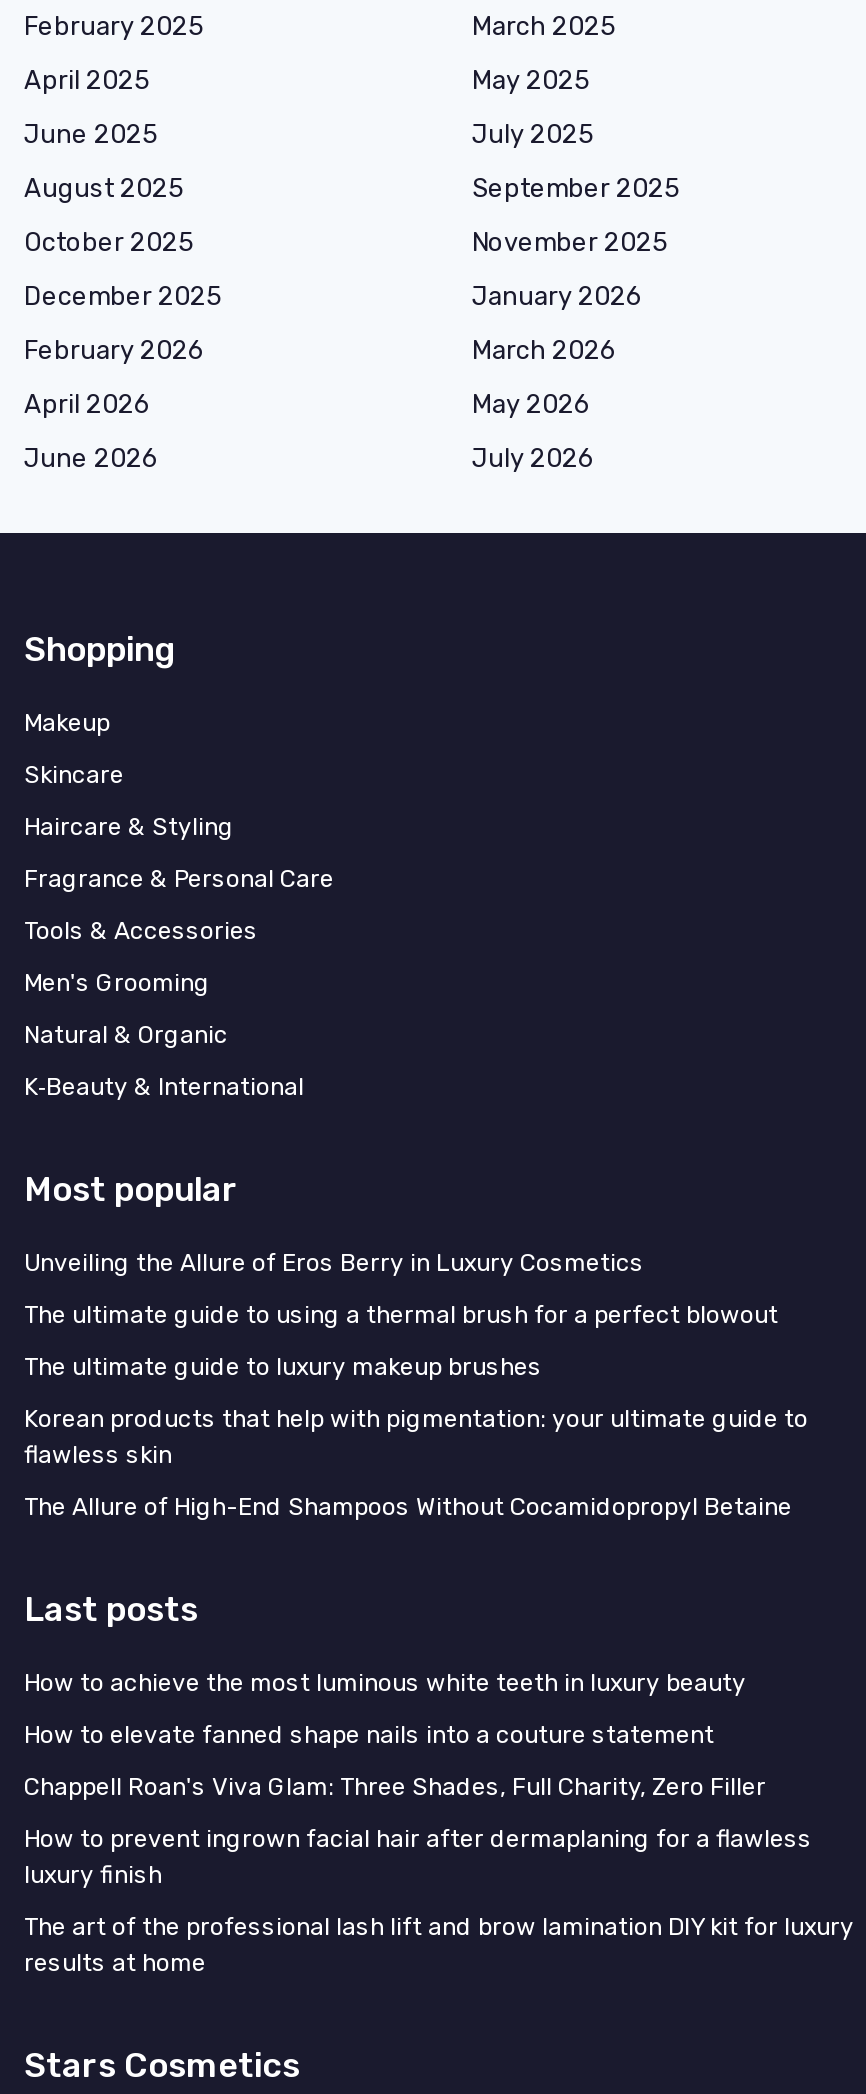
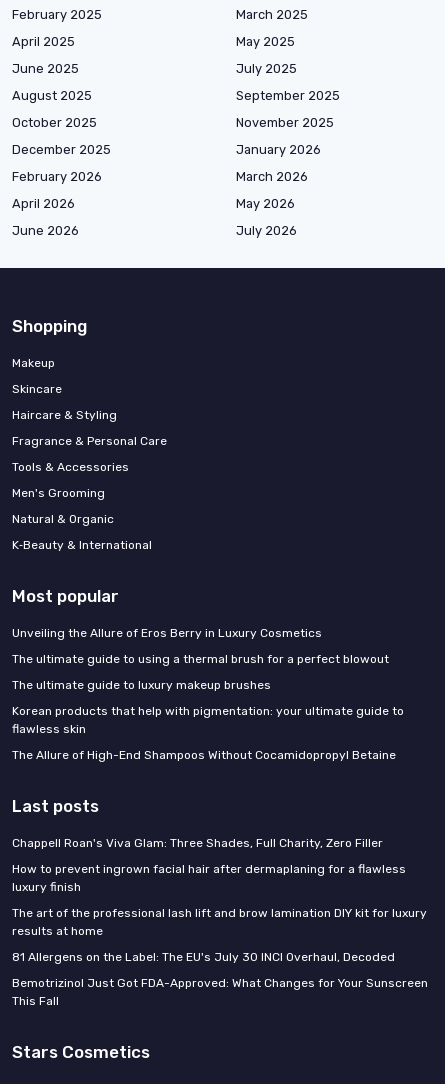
[24,1669,746,1749] How to achieve the most luminous white teeth in luxury beauty | How to elevate fanned shape nails into a couture statement -> none
moved [24,1773,854,1977] -> [12,836,427,938]: Chappell Roan's Viva Glam: Three Shades, Full Charity, Zero Filler | How to prevent ingrown facial hair after dermaplaning for a flawless | luxury finish | The art of the professional lash lift and brow lamination DIY kit for luxury | results at home
none -> [12,950,428,1008] 81 Allergens on the Label: The EU's July 30 INCI Overhaul, Decoded | Bemotrizinol Just Got FDA-Approved: What Changes for Your Sunscreen | This Fall

